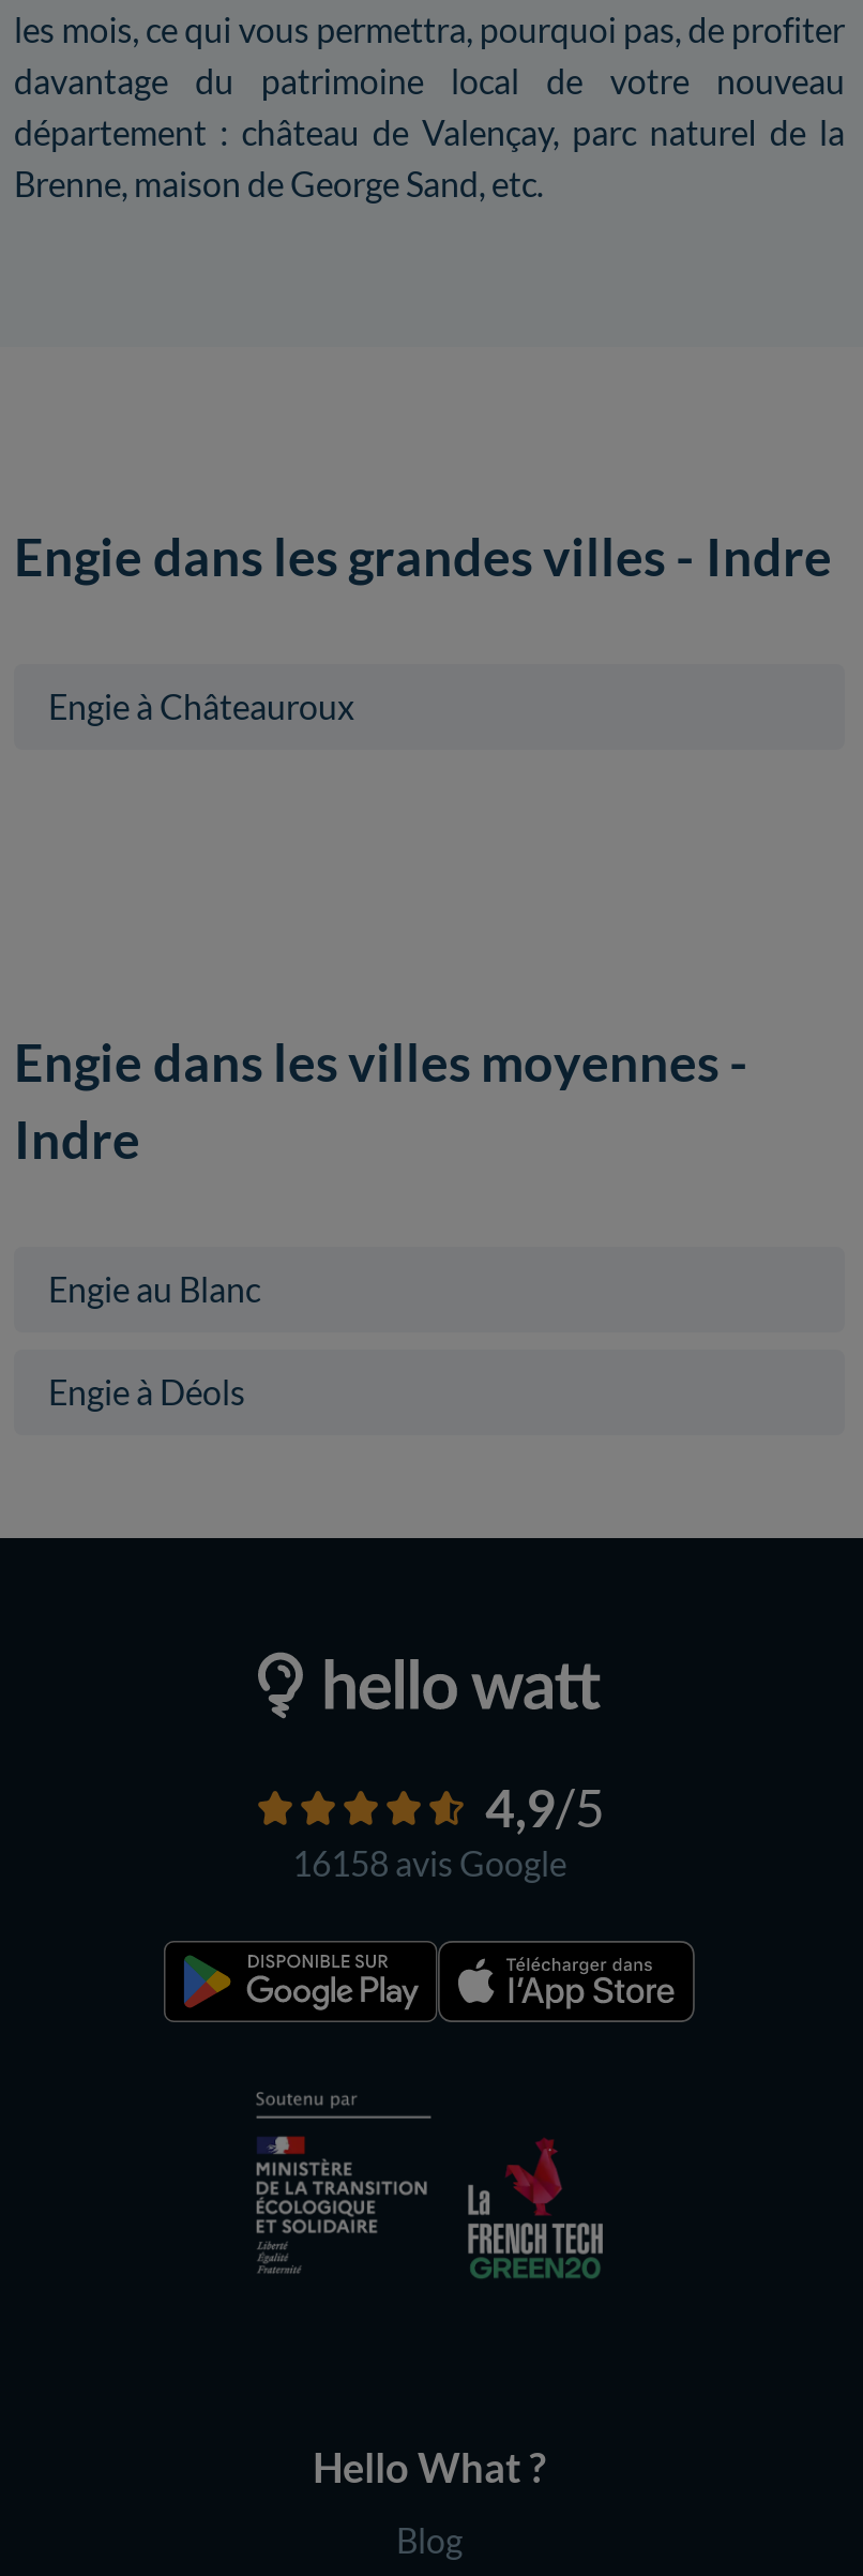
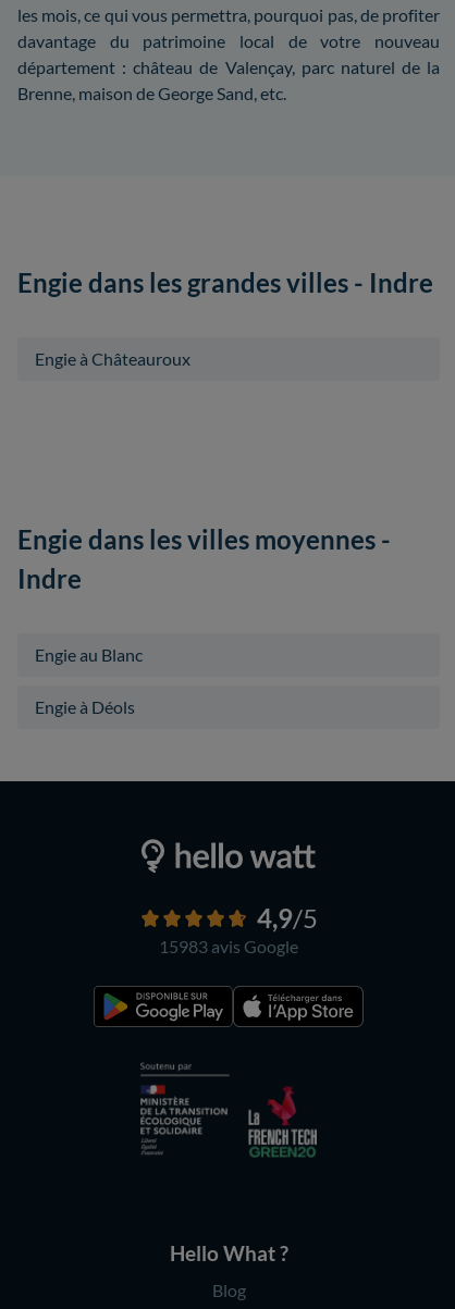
[292,1841,566,1882] 16158 avis Google -> [159,935,298,956] 15983 avis Google

